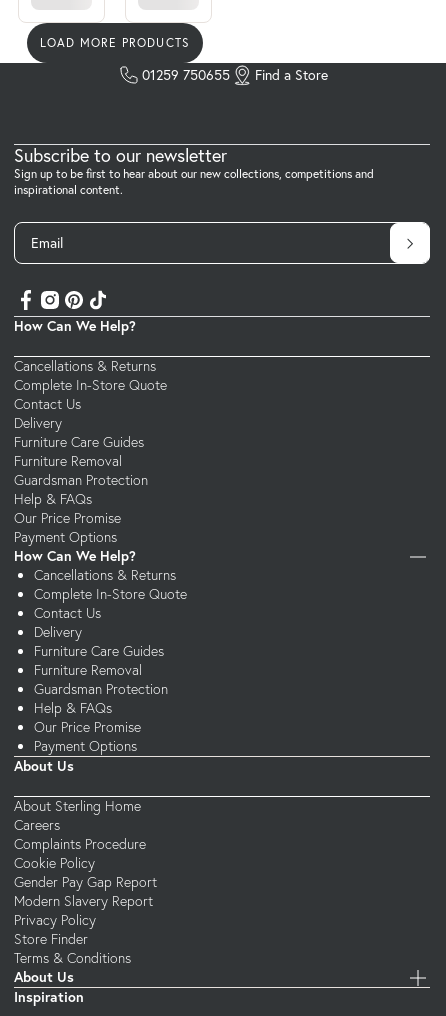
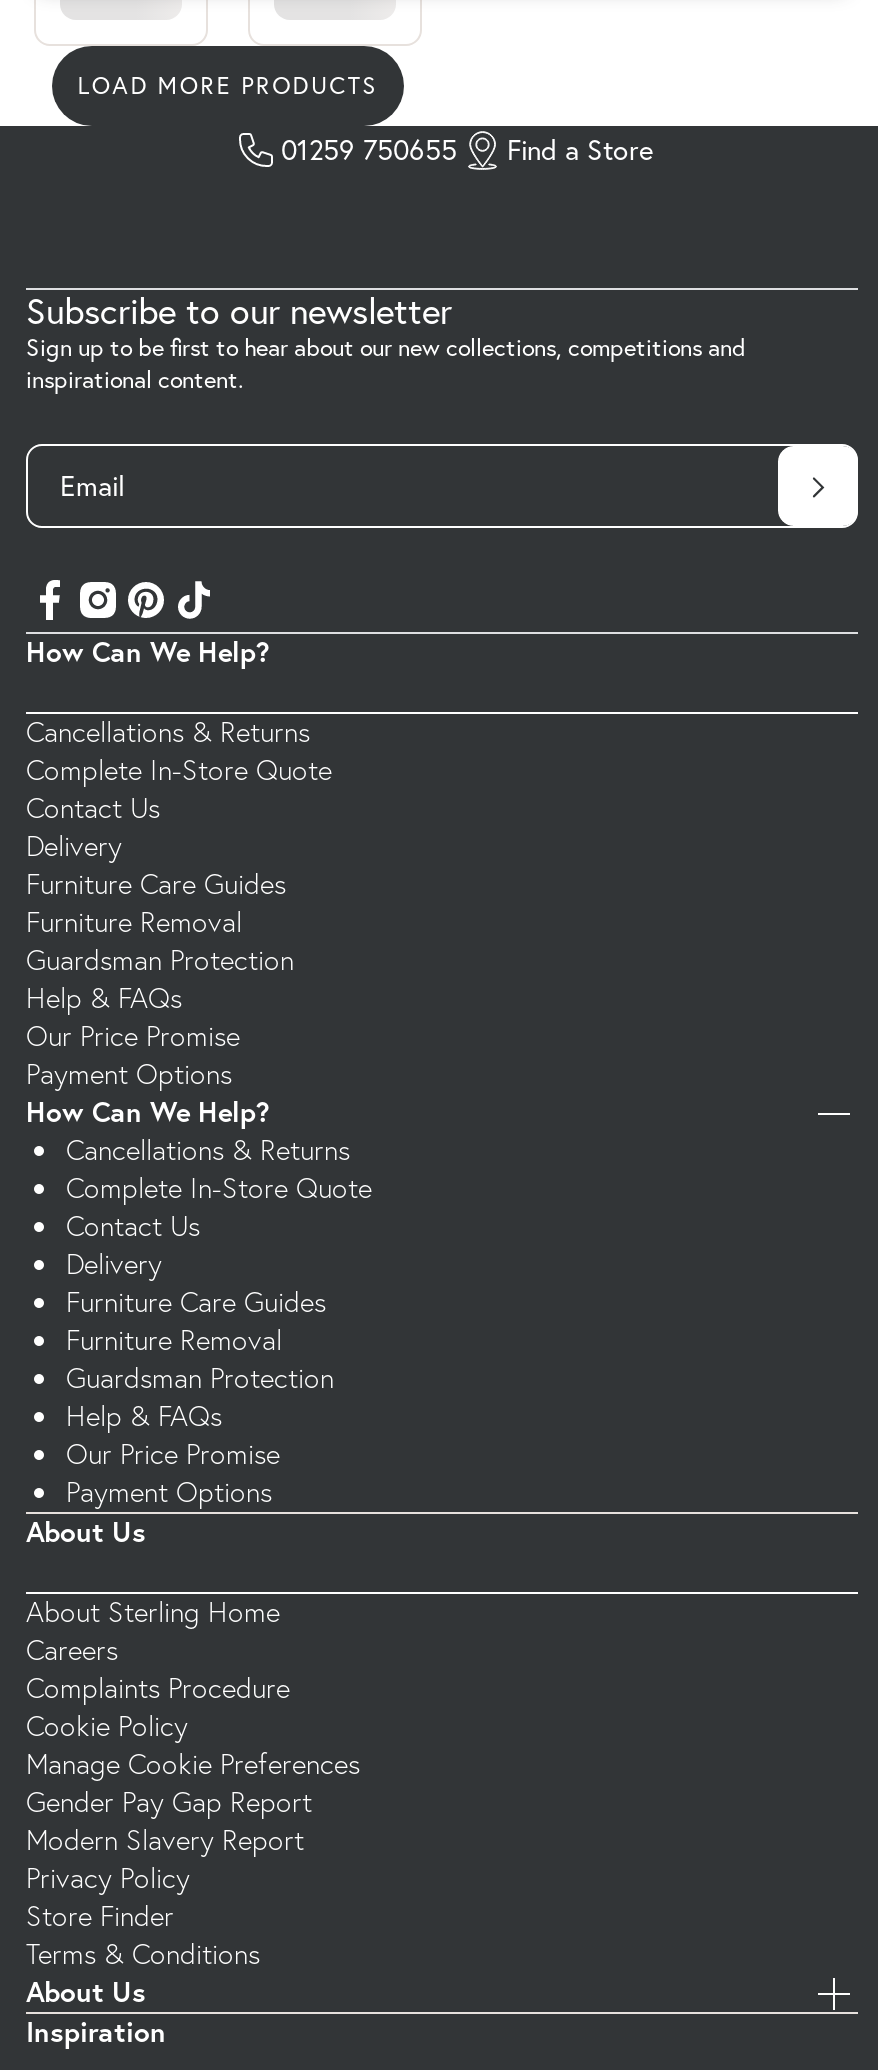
none -> [26,1746,360,1782] Manage Cookie Preferences

